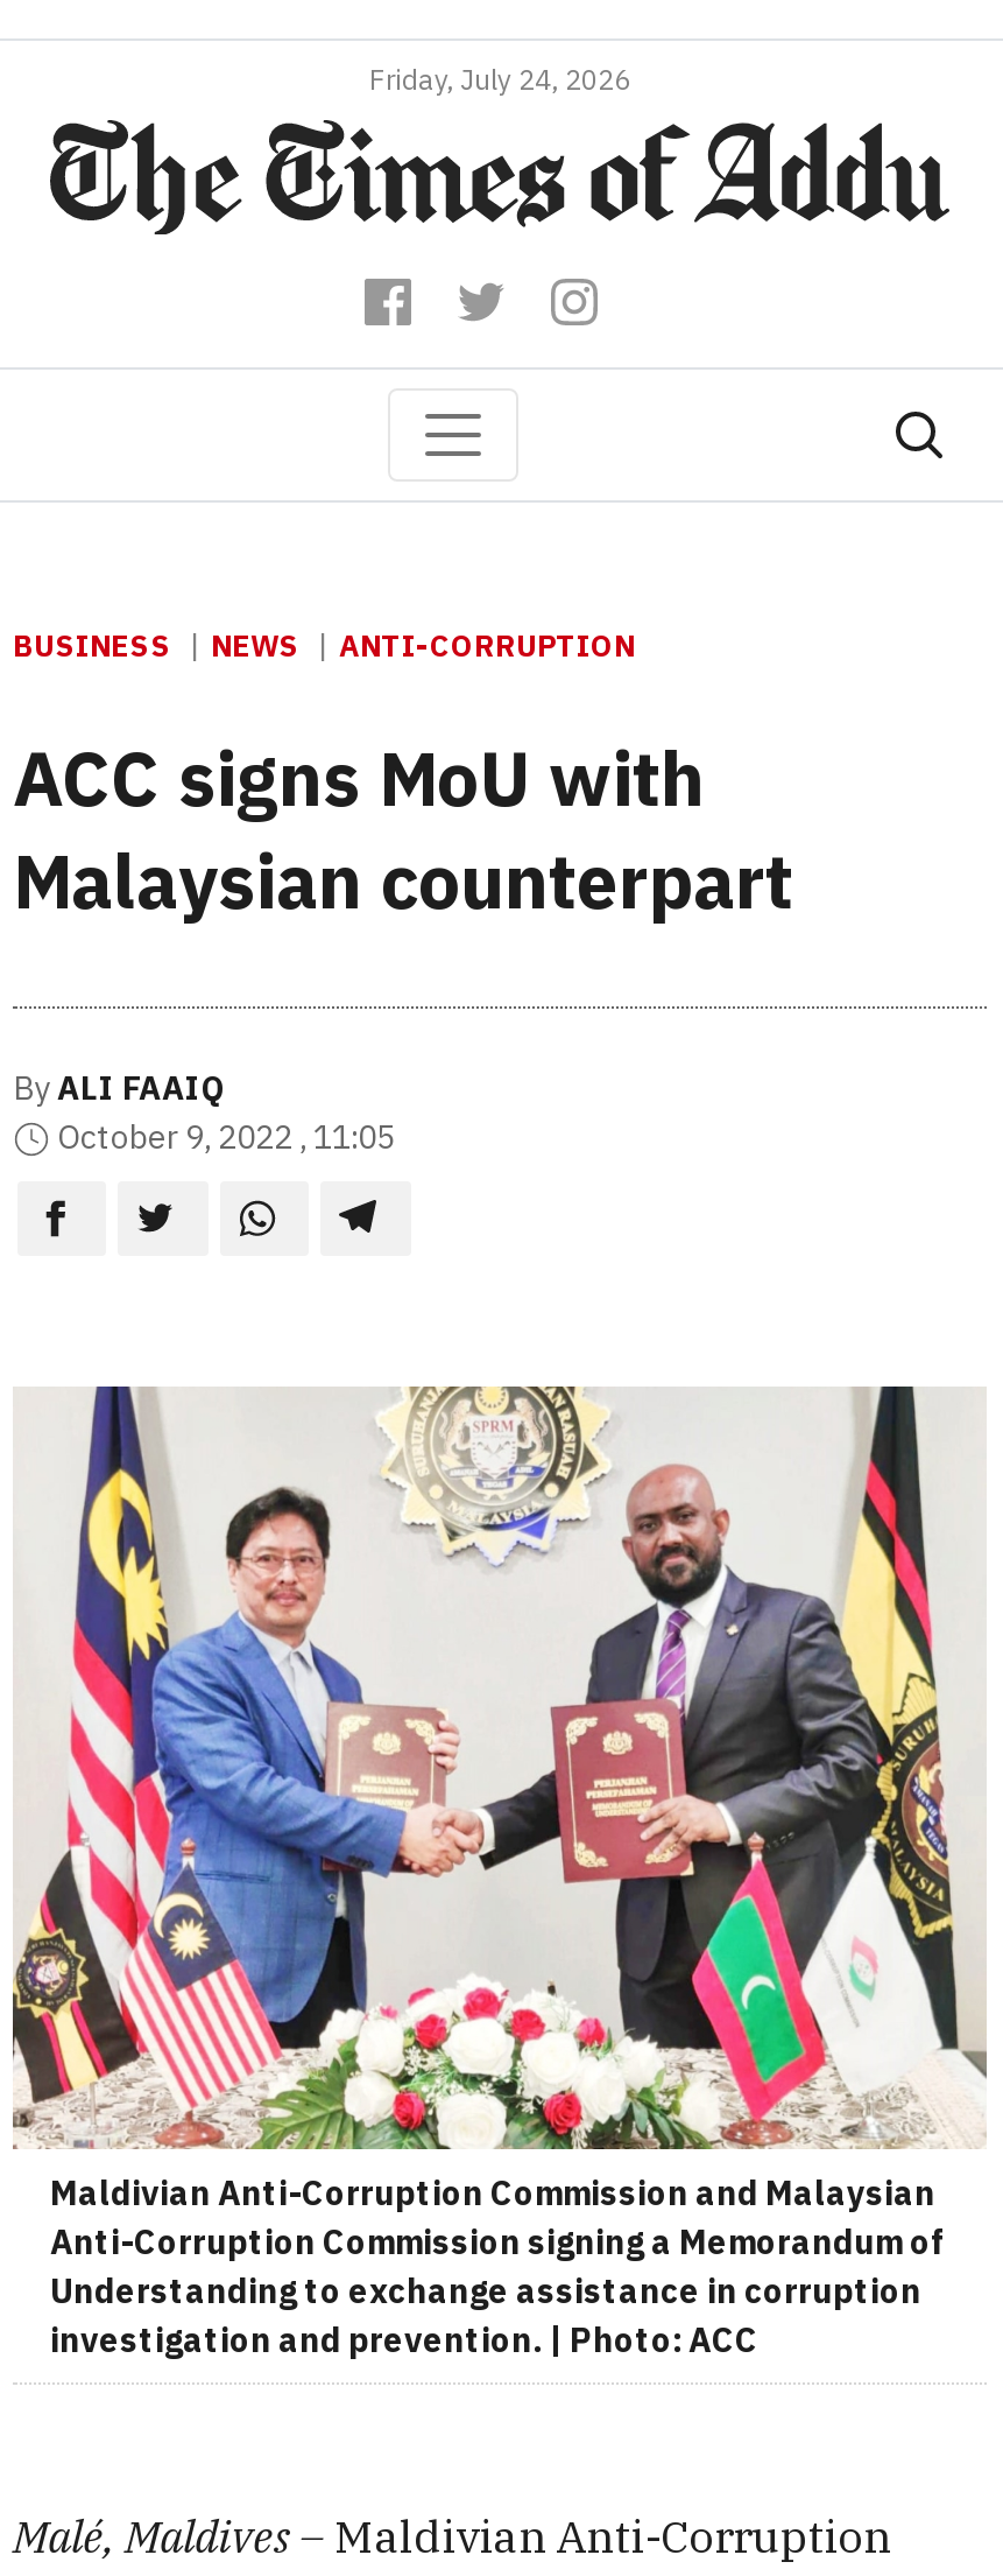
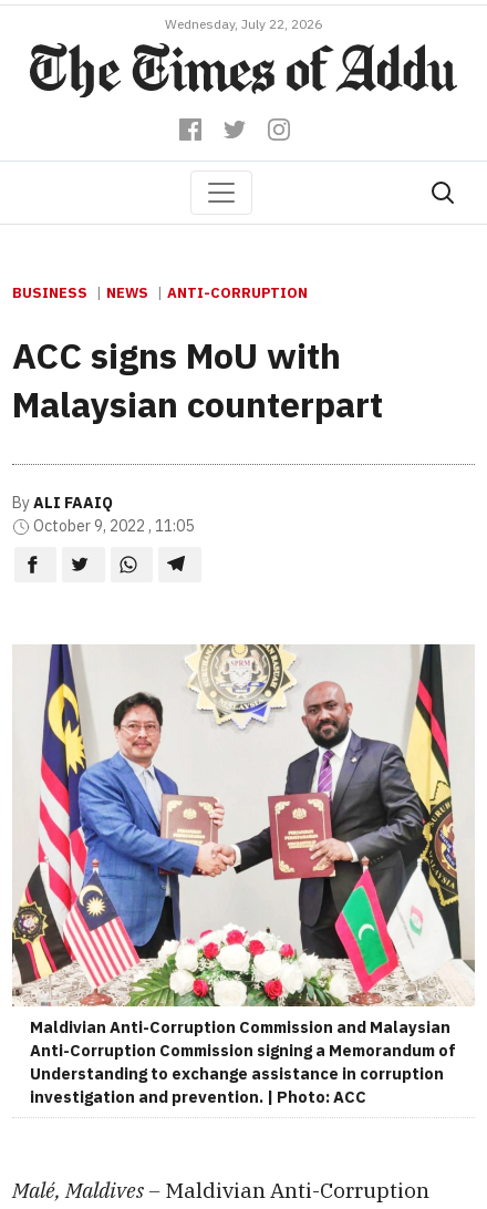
[369,62,630,97] Friday, July 24, 2026 -> [165,15,322,32] Wednesday, July 22, 2026

